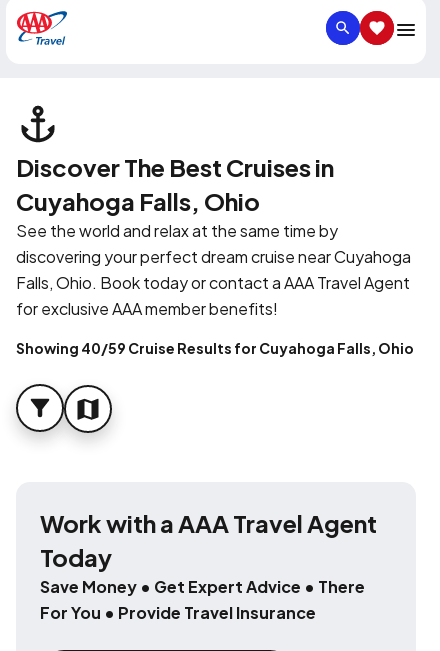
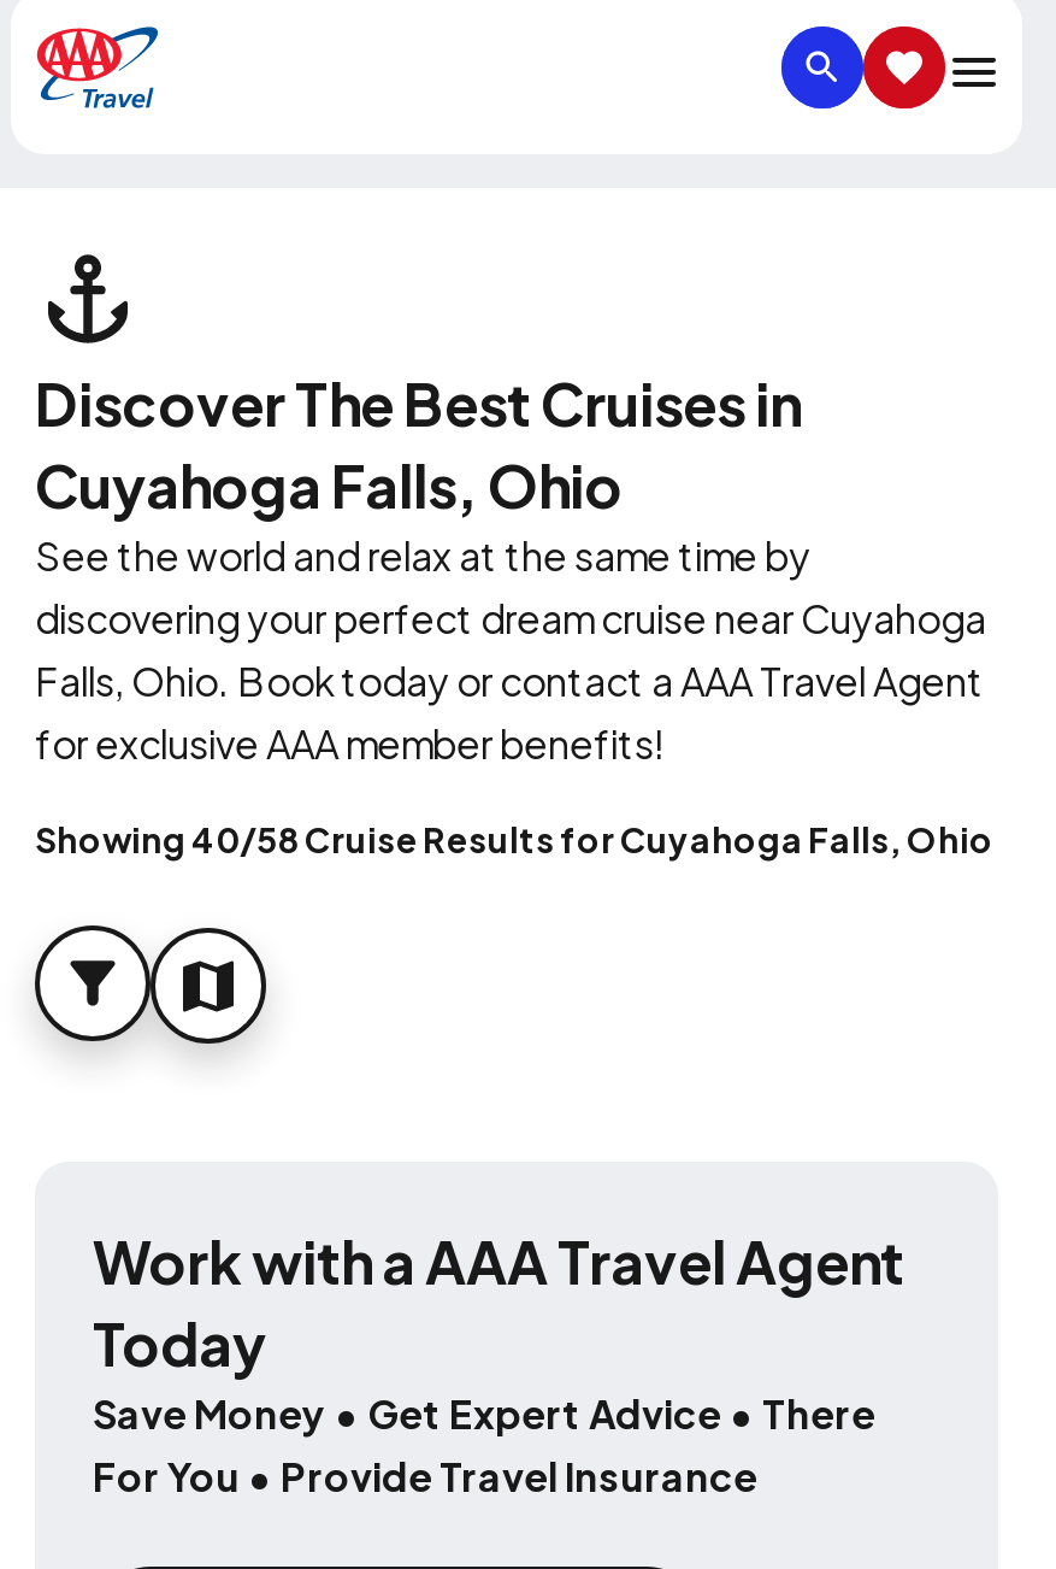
[16,339,414,357] Showing 40/59 Cruise Results for Cuyahoga Falls, Ohio -> [35,817,993,860] Showing 40/58 Cruise Results for Cuyahoga Falls, Ohio

